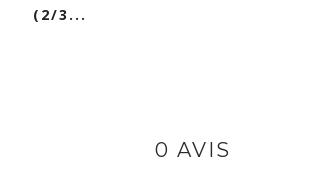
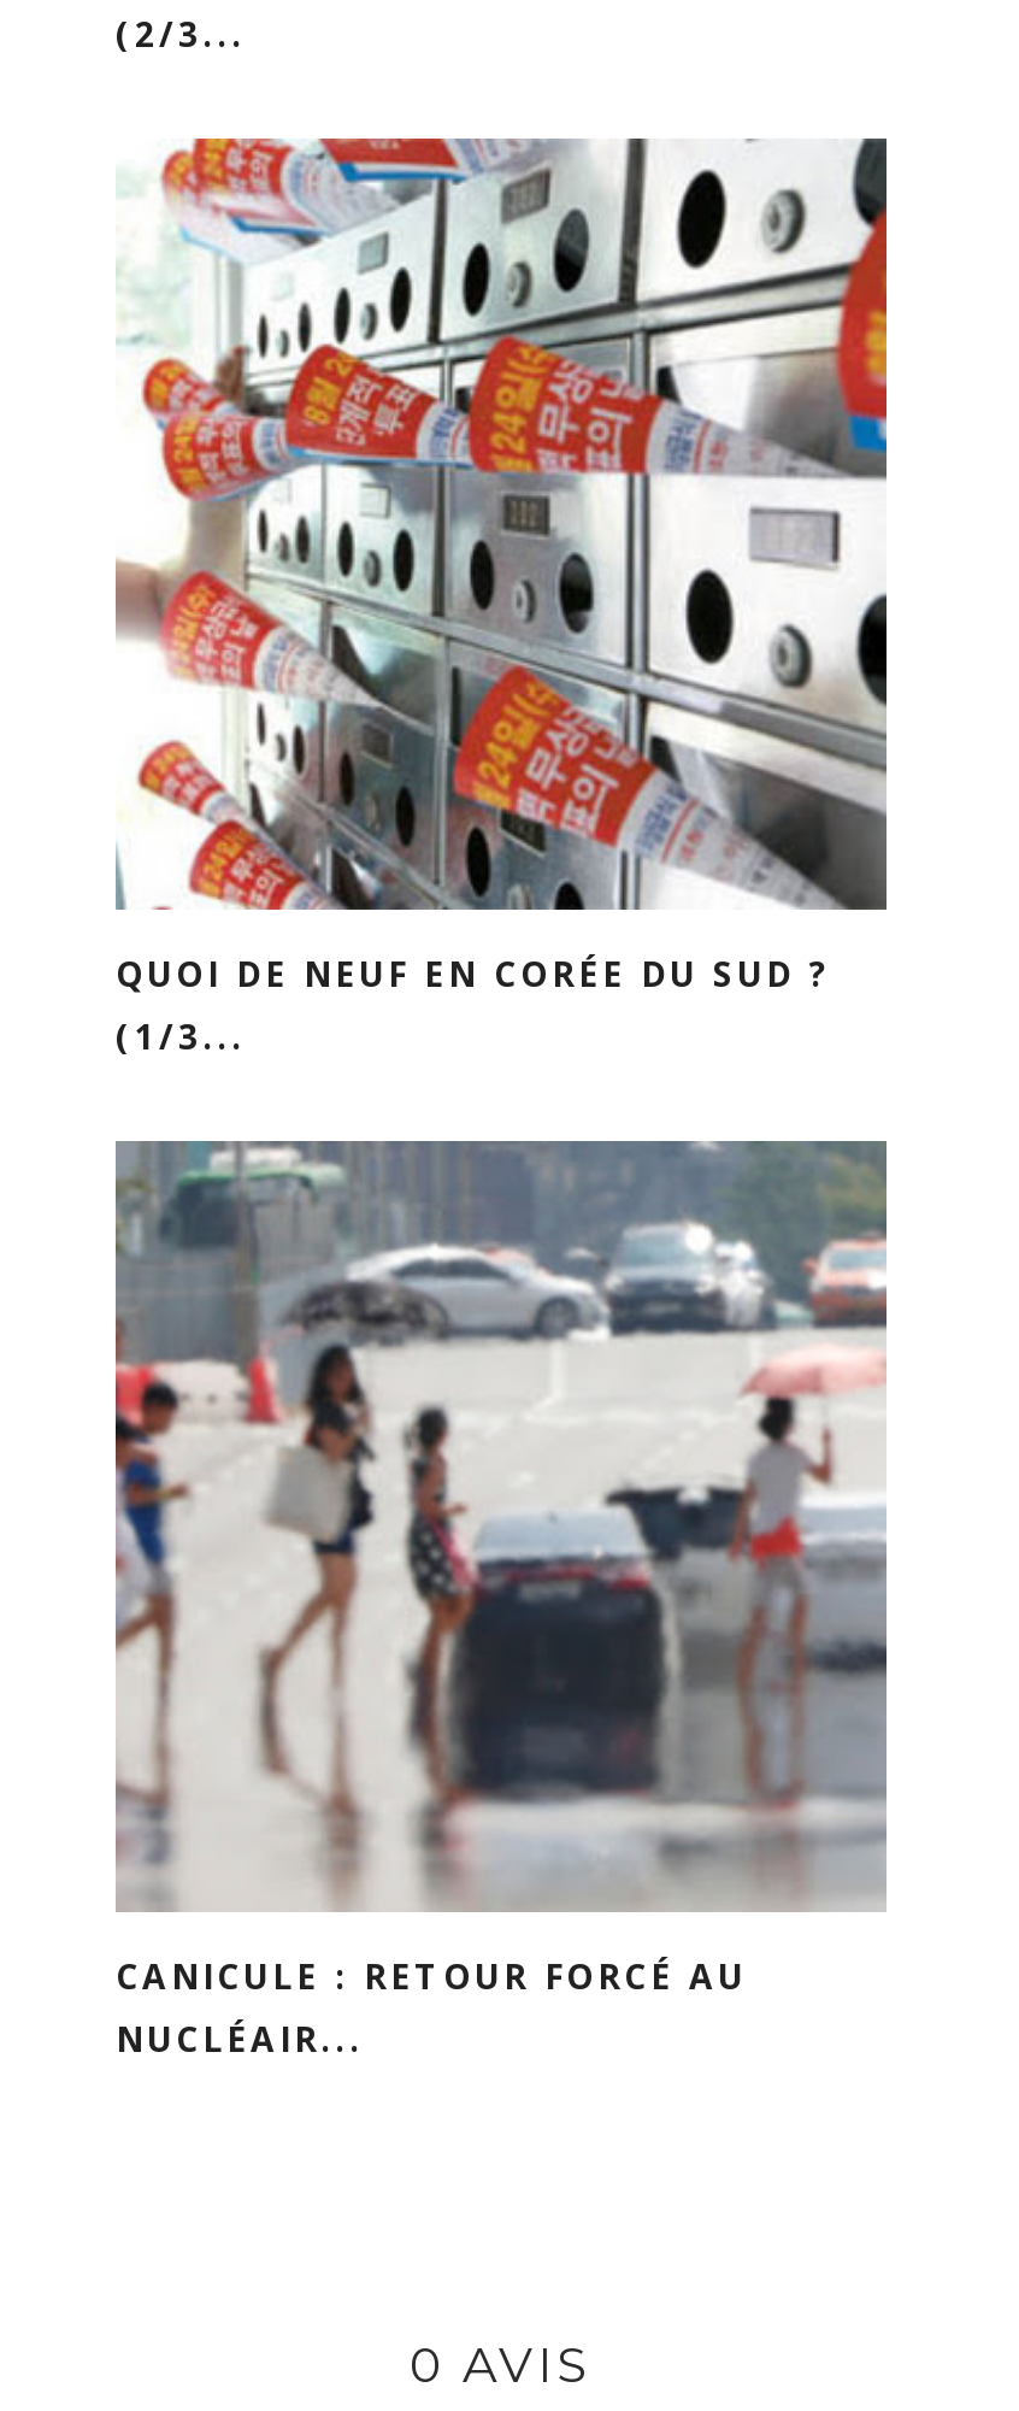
none -> [113,136,889,1060] [image] | QUOI DE NEUF EN CORÉE DU SUD ? | (1/3...
none -> [113,1139,889,2063] [image] | CANICULE : RETOUR FORCÉ AU | NUCLÉAIR...

